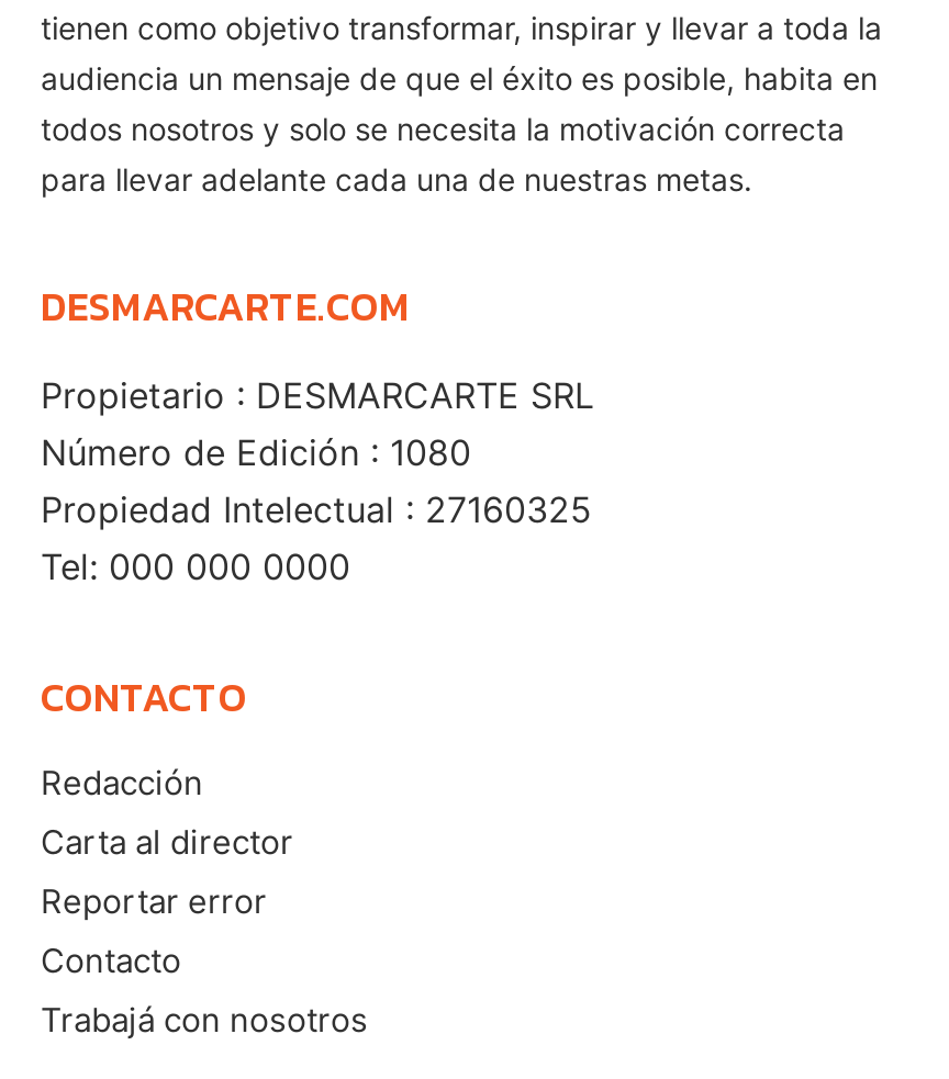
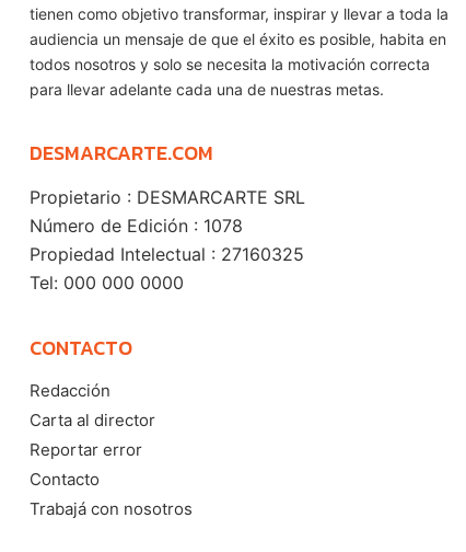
[41,430,471,474] Número de Edición : 1080 -> [30,215,243,236] Número de Edición : 1078

